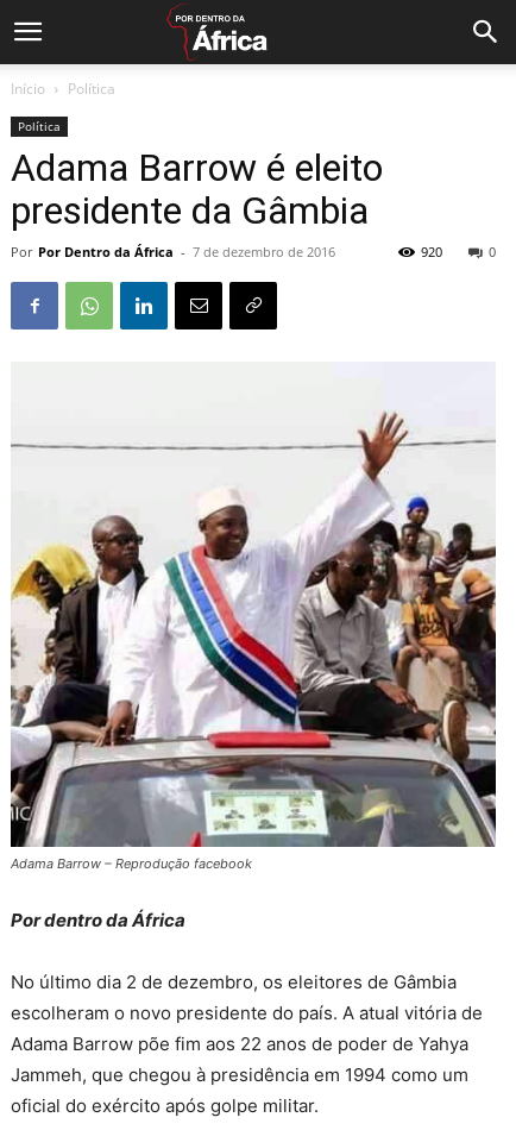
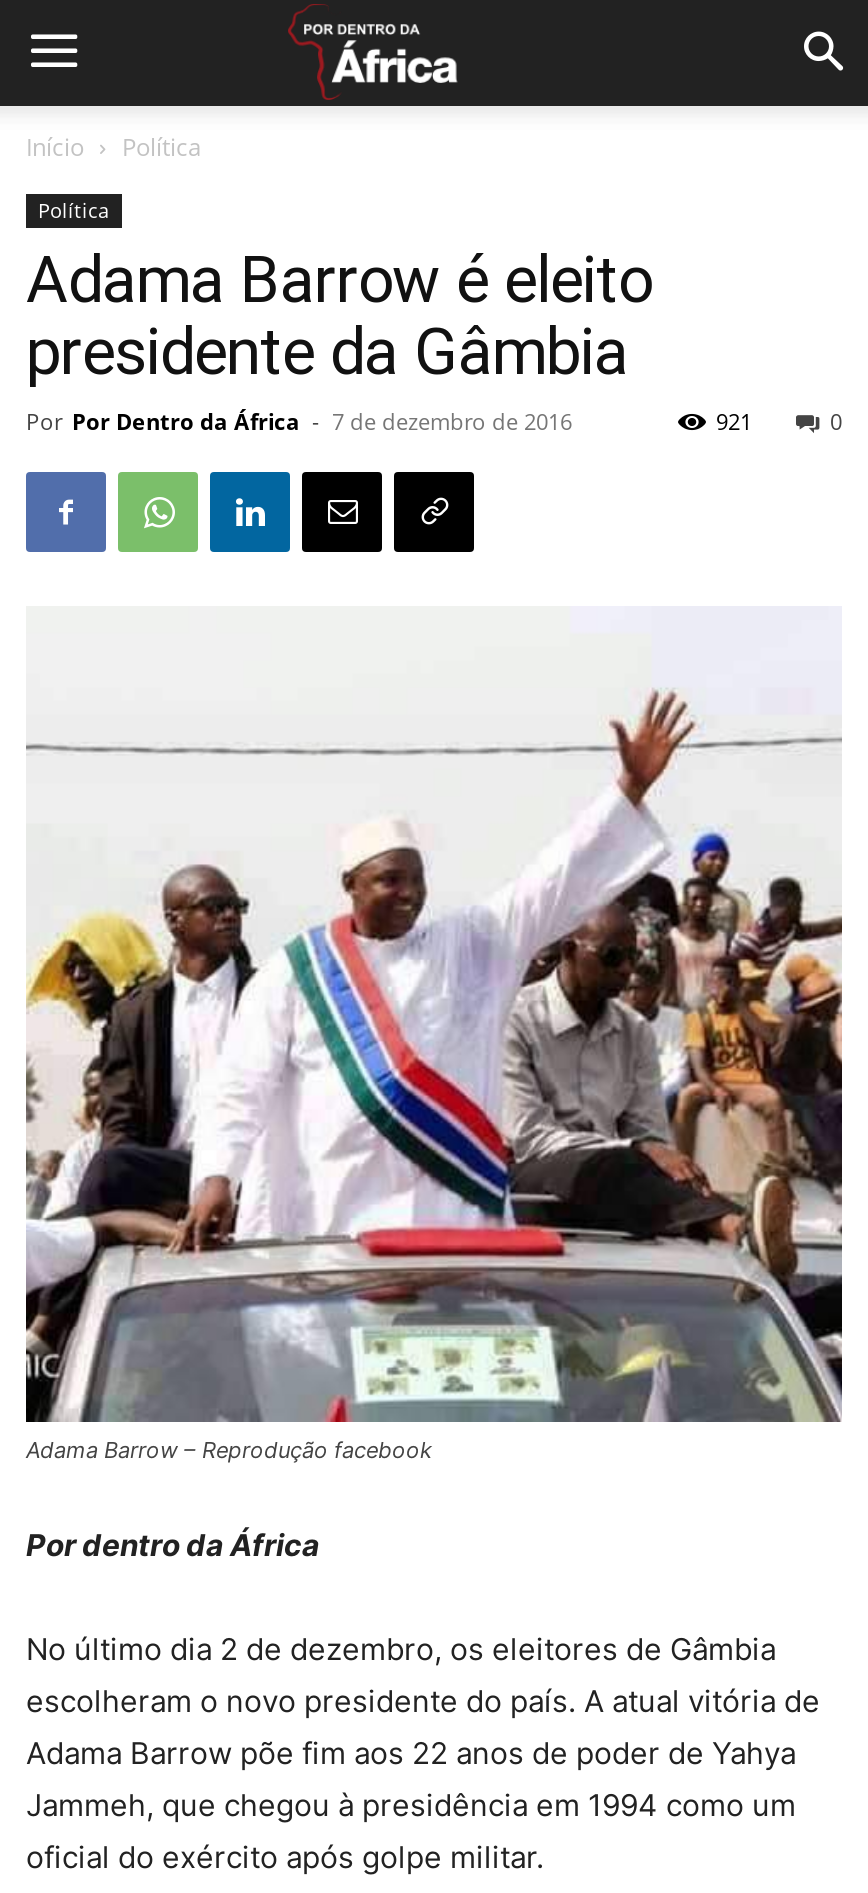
[421,243,442,260] 920 -> [716,406,752,436] 921

